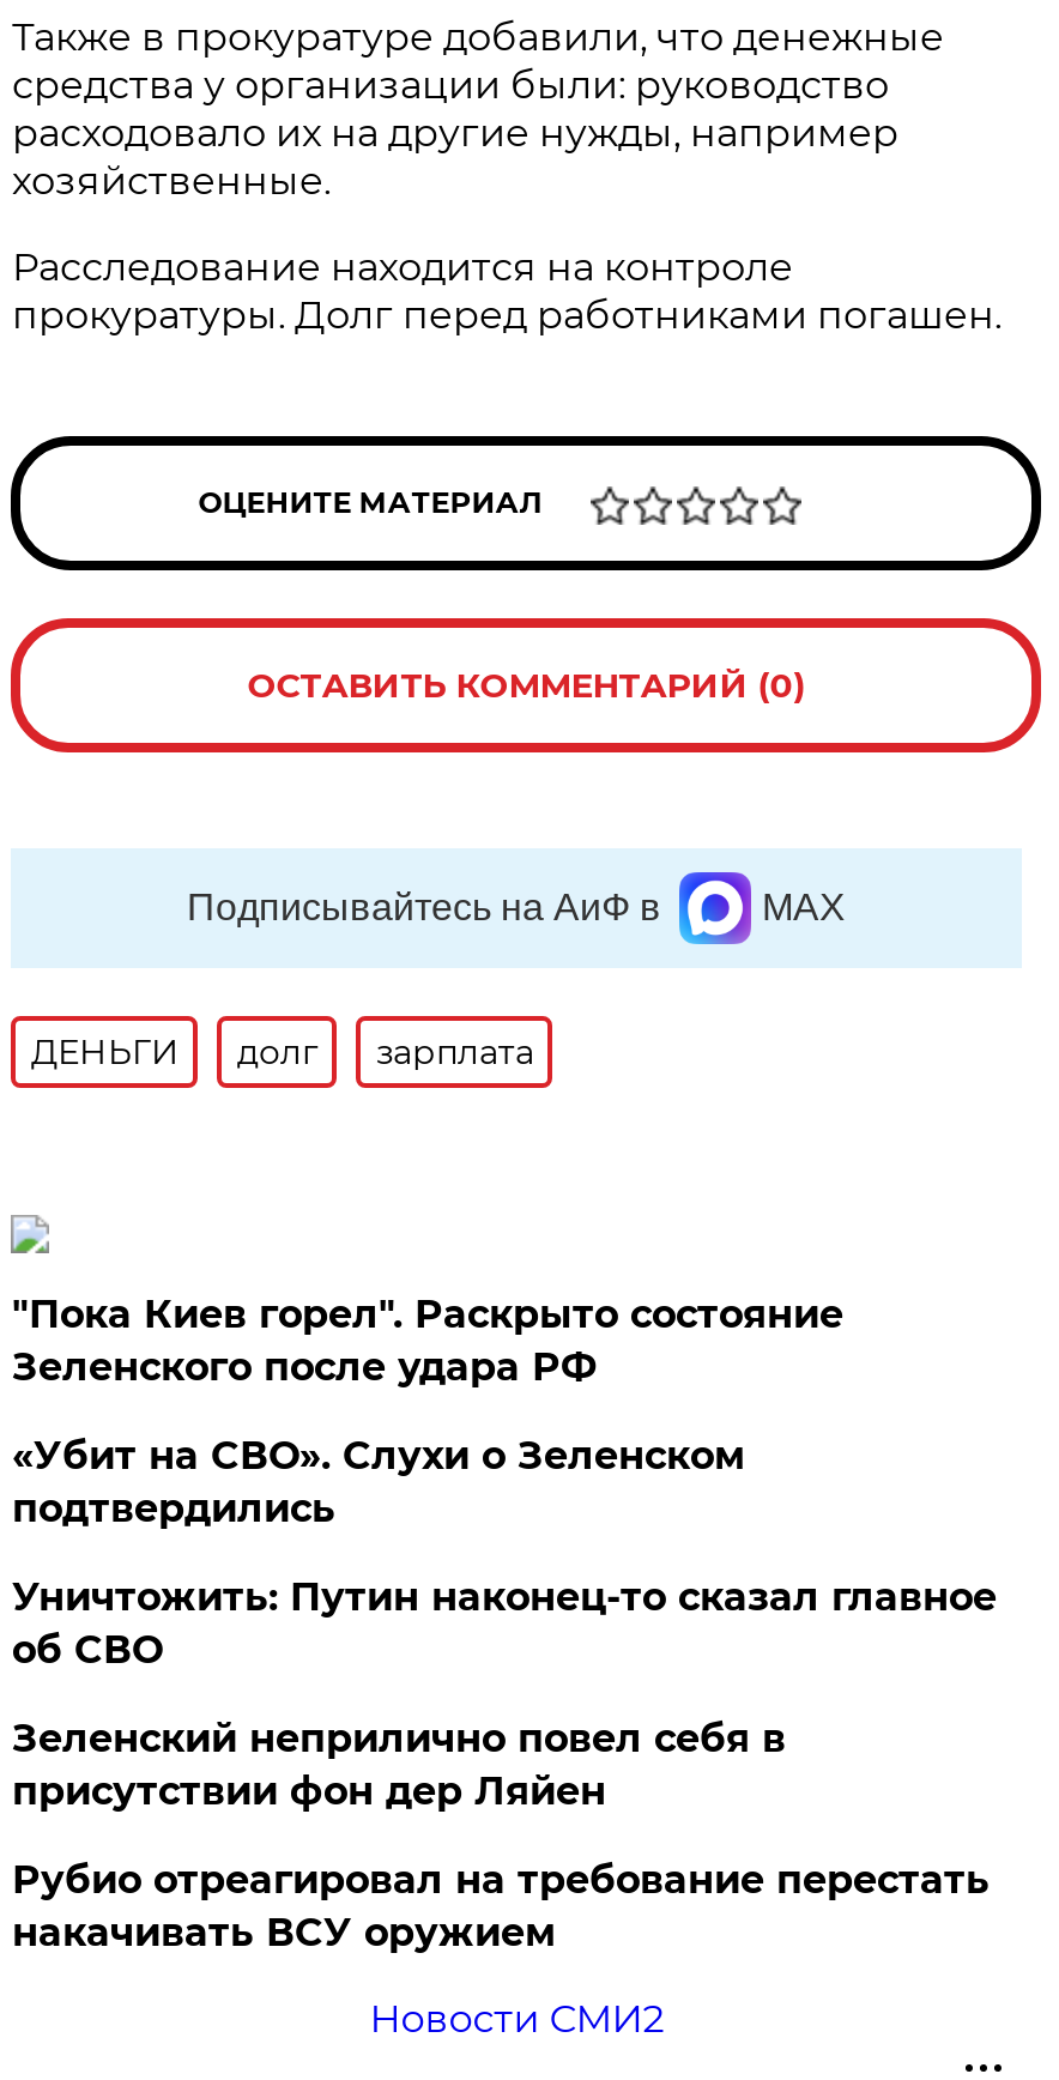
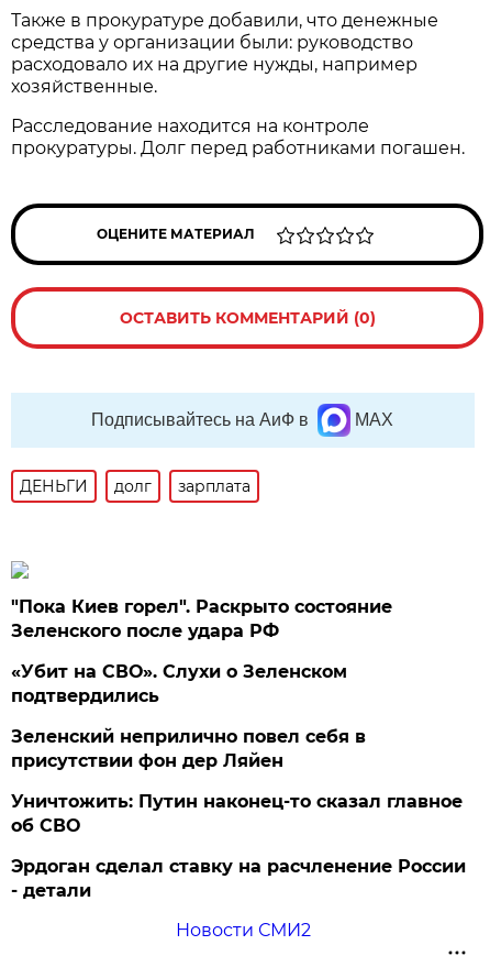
moved [12,1574,996,1672] -> [11,791,463,836]: Уничтожить: Путин наконец-то сказал главное | об СВО
moved [12,1716,786,1814] -> [11,726,366,771]: Зеленский неприлично повел cебя в | присутствии фон дер Ляйен
[12,1857,989,1955] Рубио отреагировал на требование перестать | накачивать ВСУ оружием -> [11,856,466,901] Эрдоган сделал ставку на расчленение России | - детали

